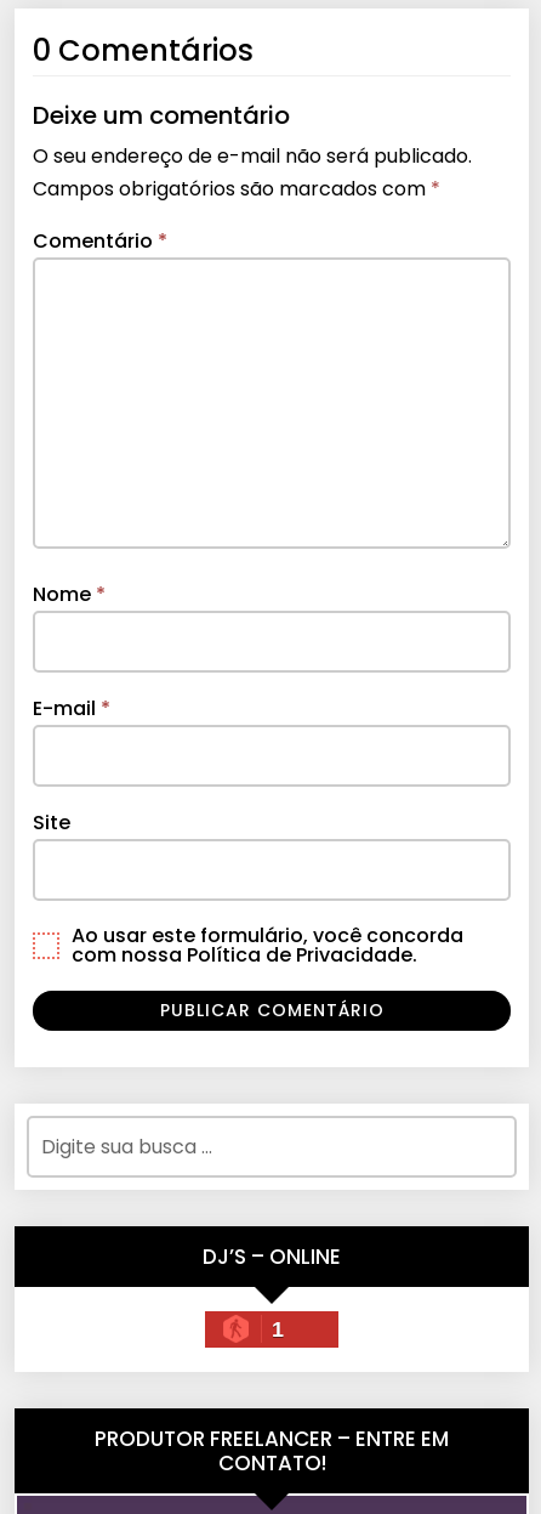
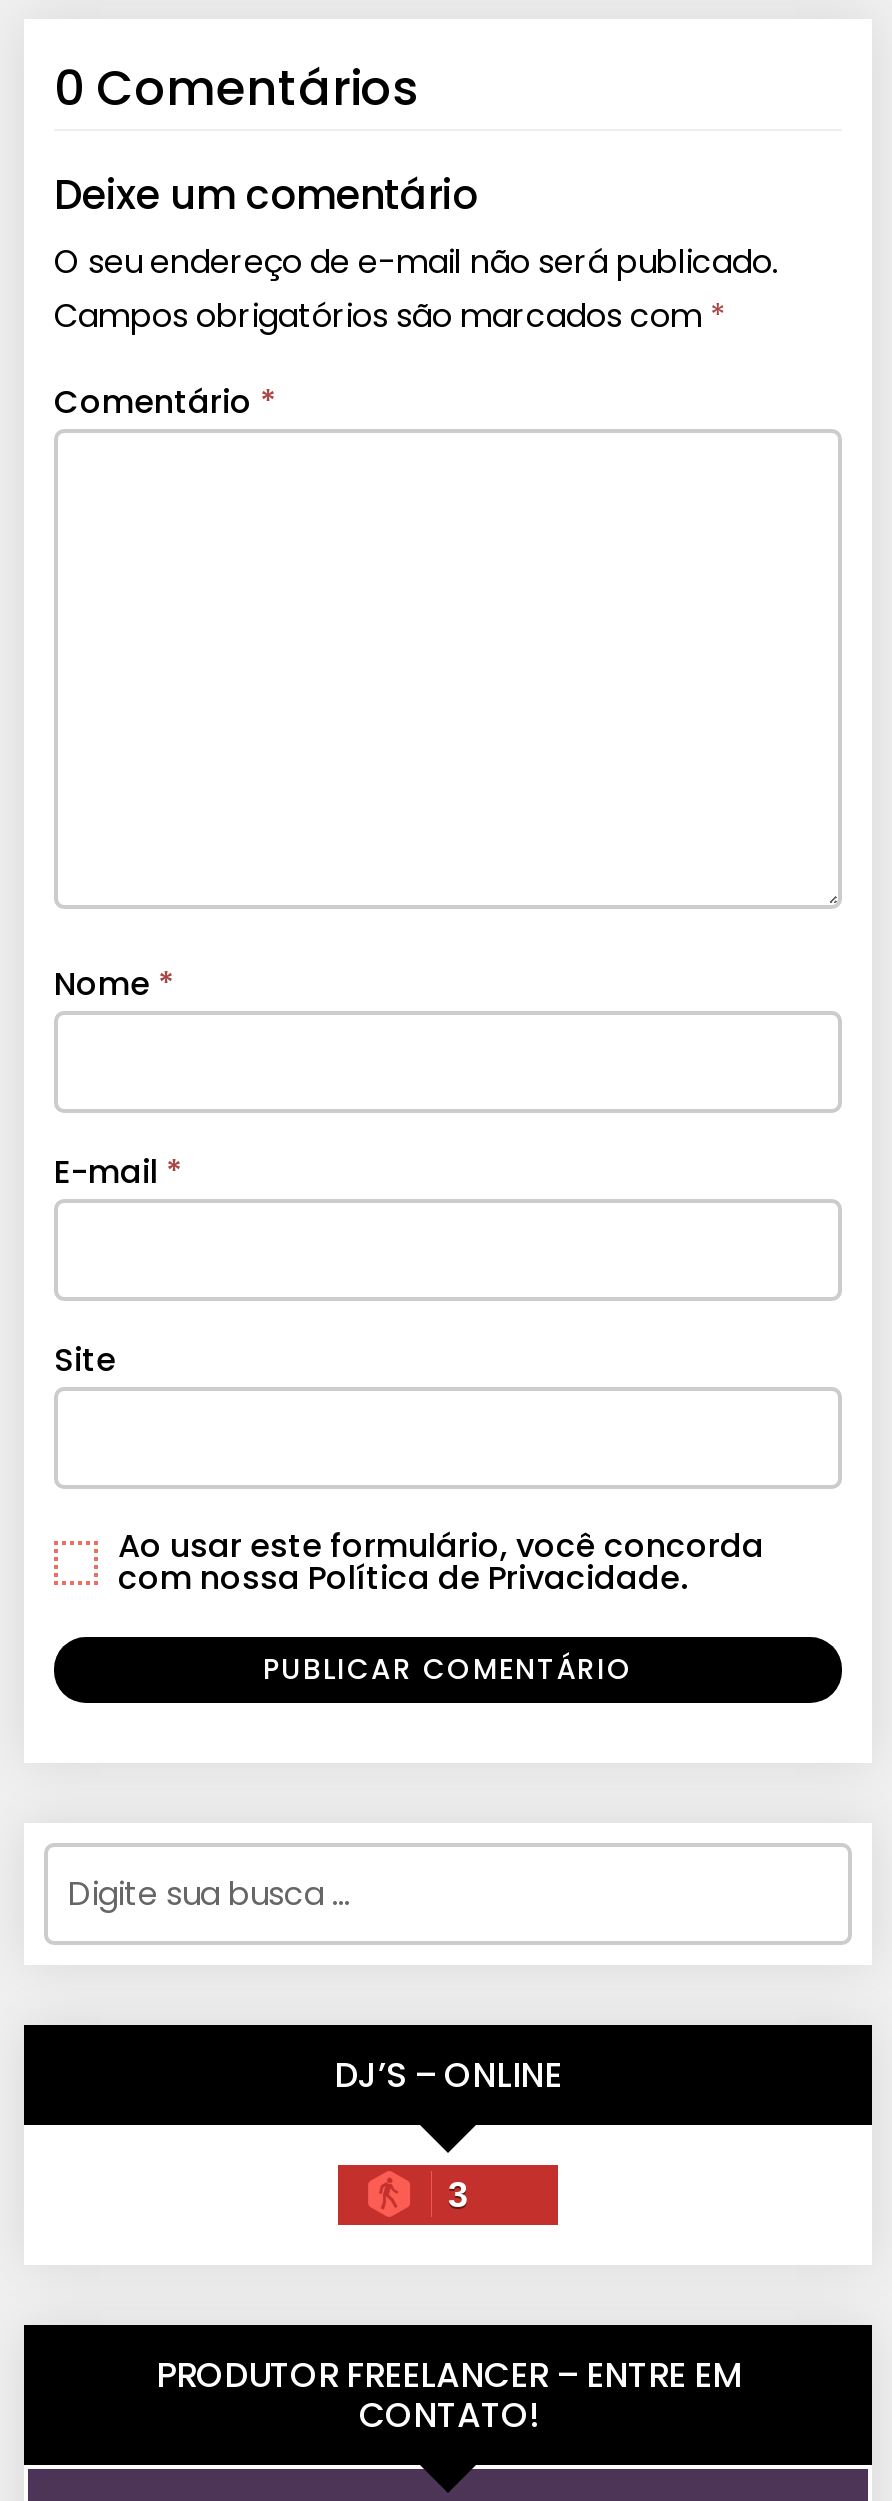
[272,1317,281,1341] 1 -> [448,2175,464,2215] 3

